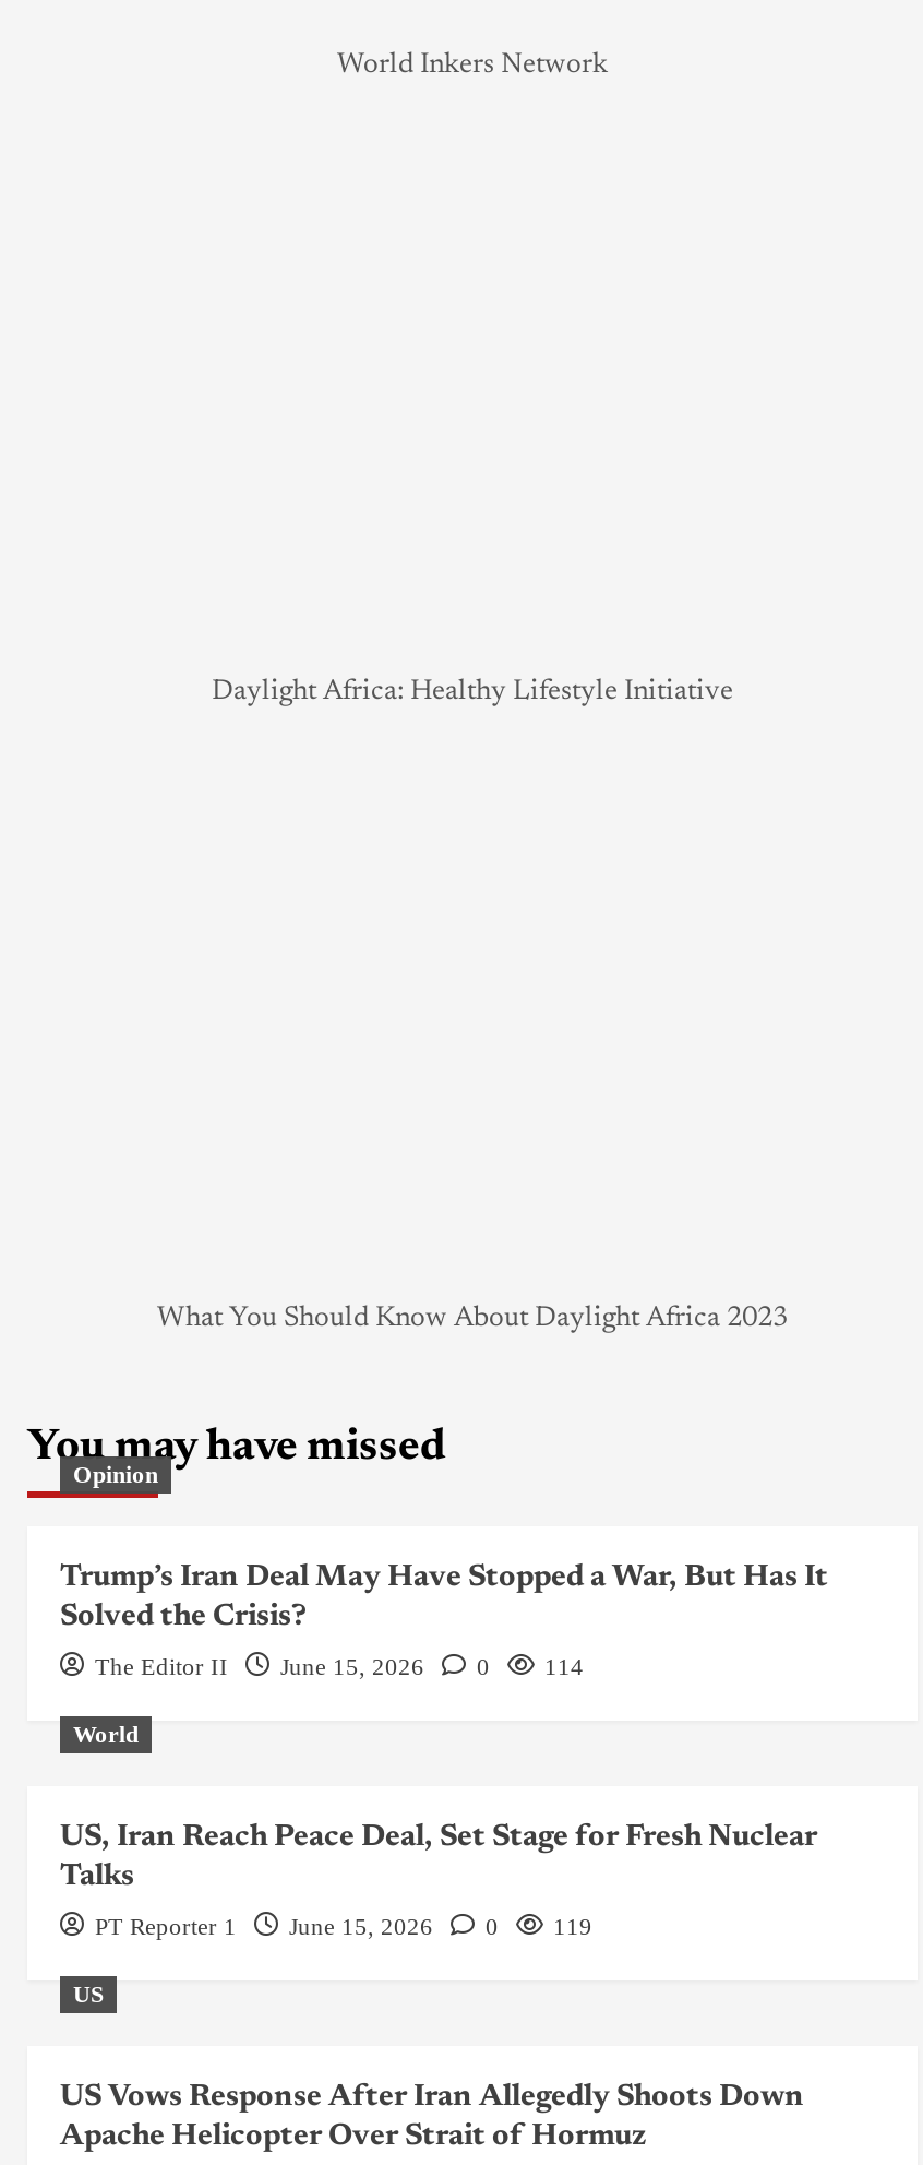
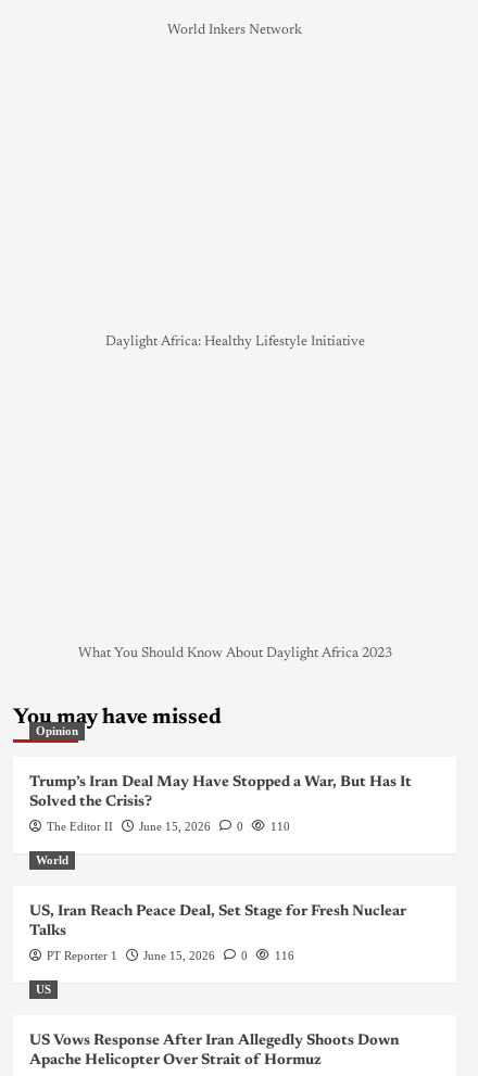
[544,1653,584,1679] 114 -> [271,820,290,833] 110
[553,1913,592,1939] 119 -> [275,949,294,962] 116

